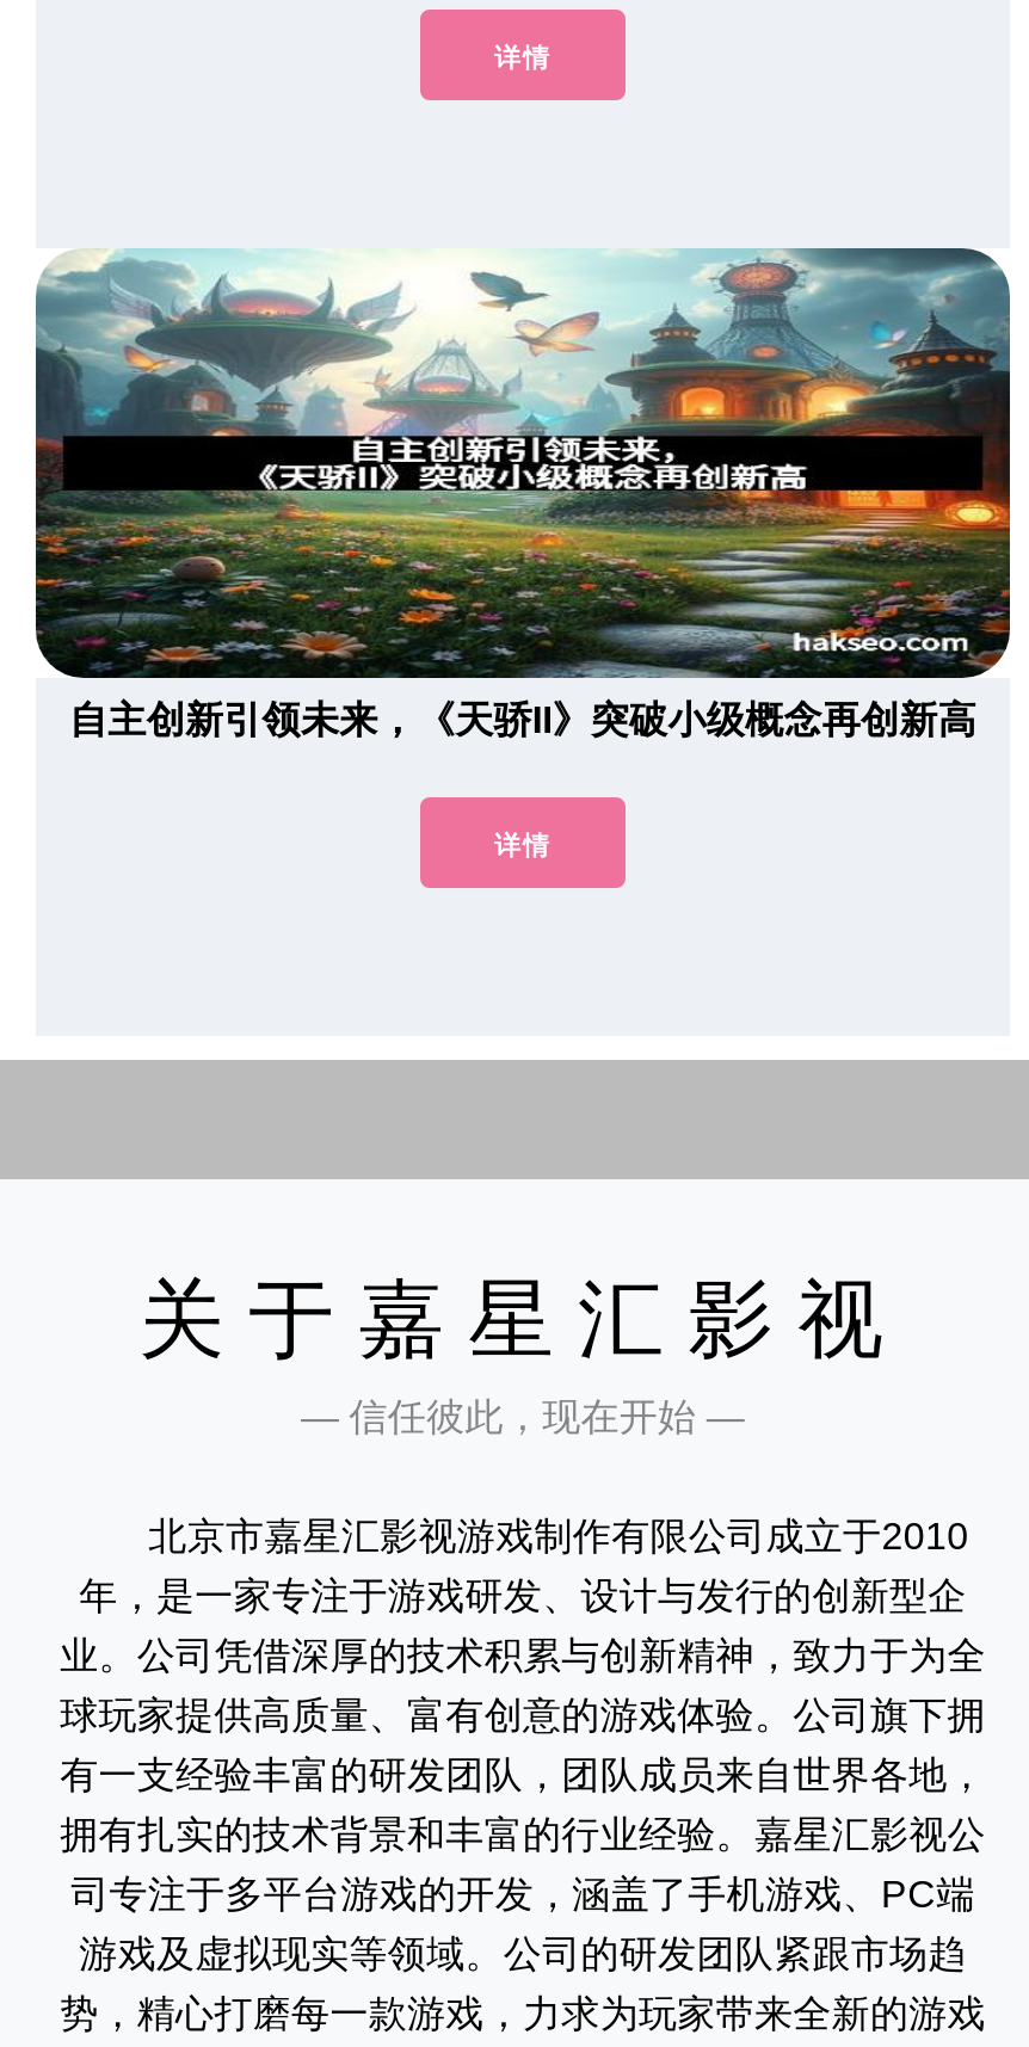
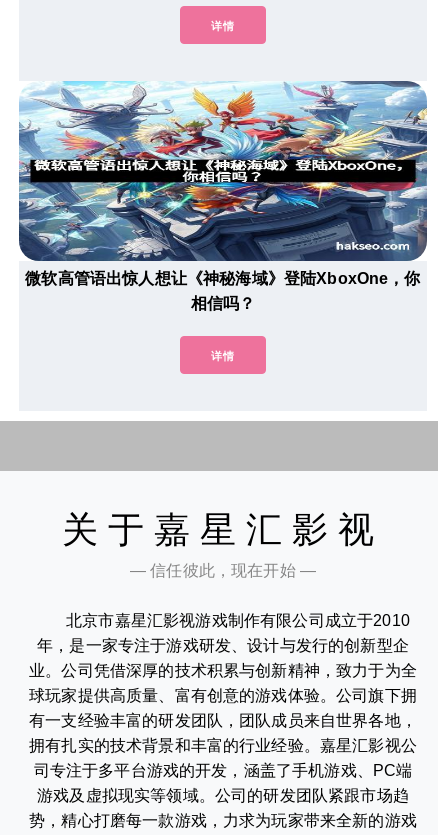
[33,189,1012,740] [image] | 自主创新引领未来，《天骄II》突破小级概念再创新高 -> [18,80,428,312] [image] | 微软高管语出惊人想让《神秘海域》登陆XboxOne，你 | 相信吗？

